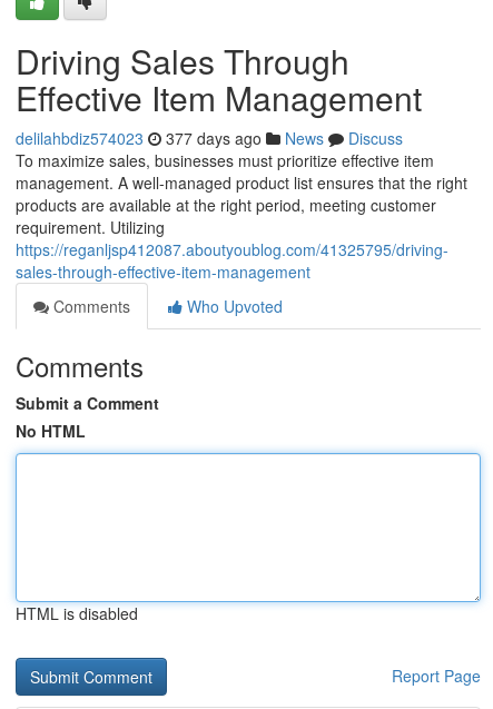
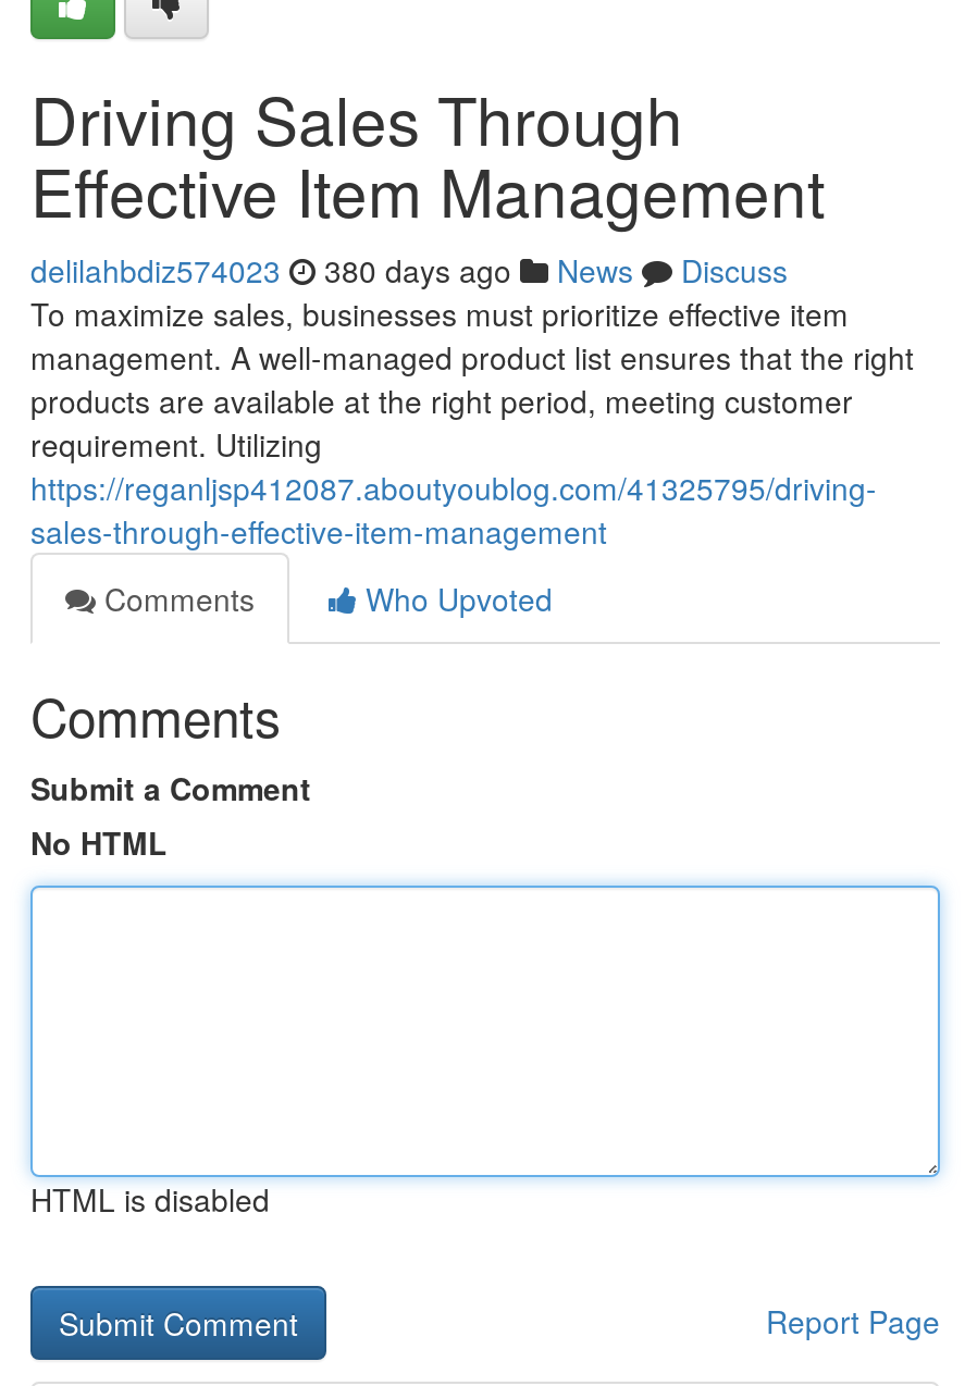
[16,127,403,149] delilahbdiz574023 377 days ago News Discuss -> [30,248,788,292] delilahbdiz574023 380 days ago News Discuss

